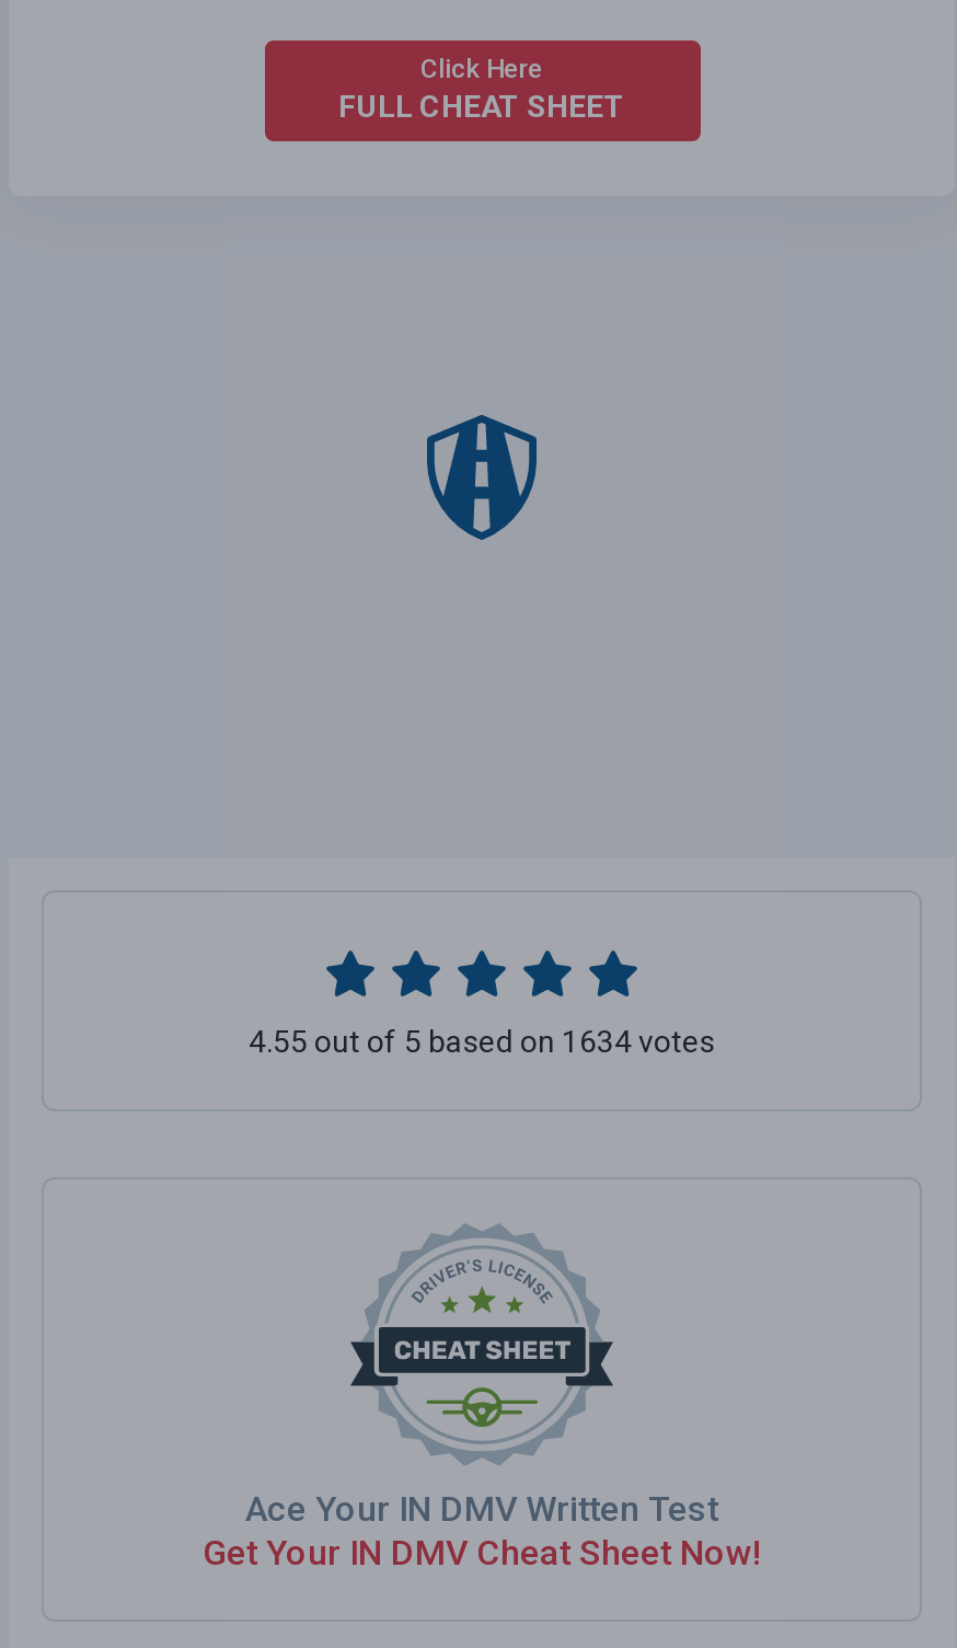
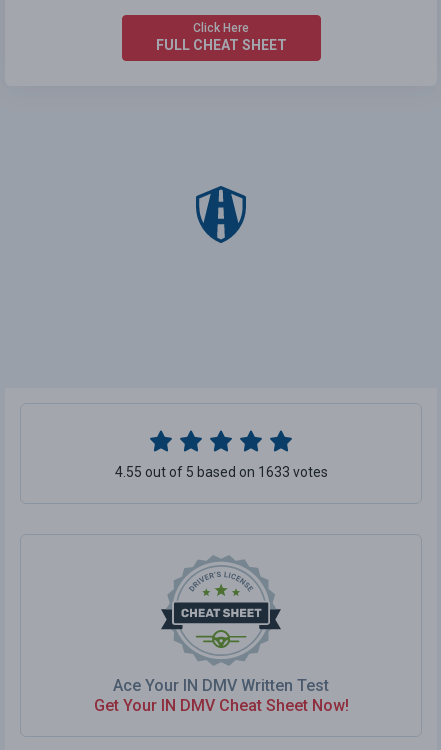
[249,1024,715,1059] 4.55 out of 5 based on 1634 votes -> [114,464,327,480] 4.55 out of 5 based on 1633 votes

